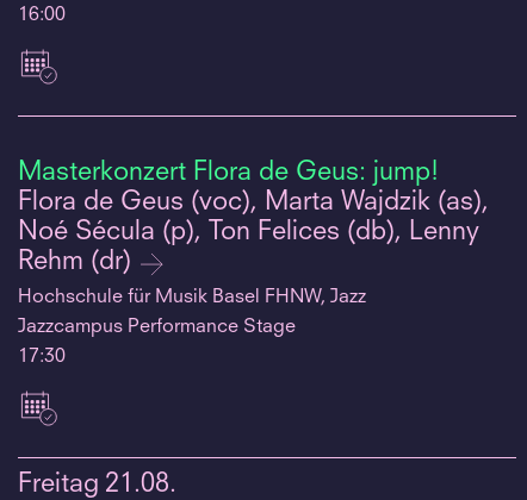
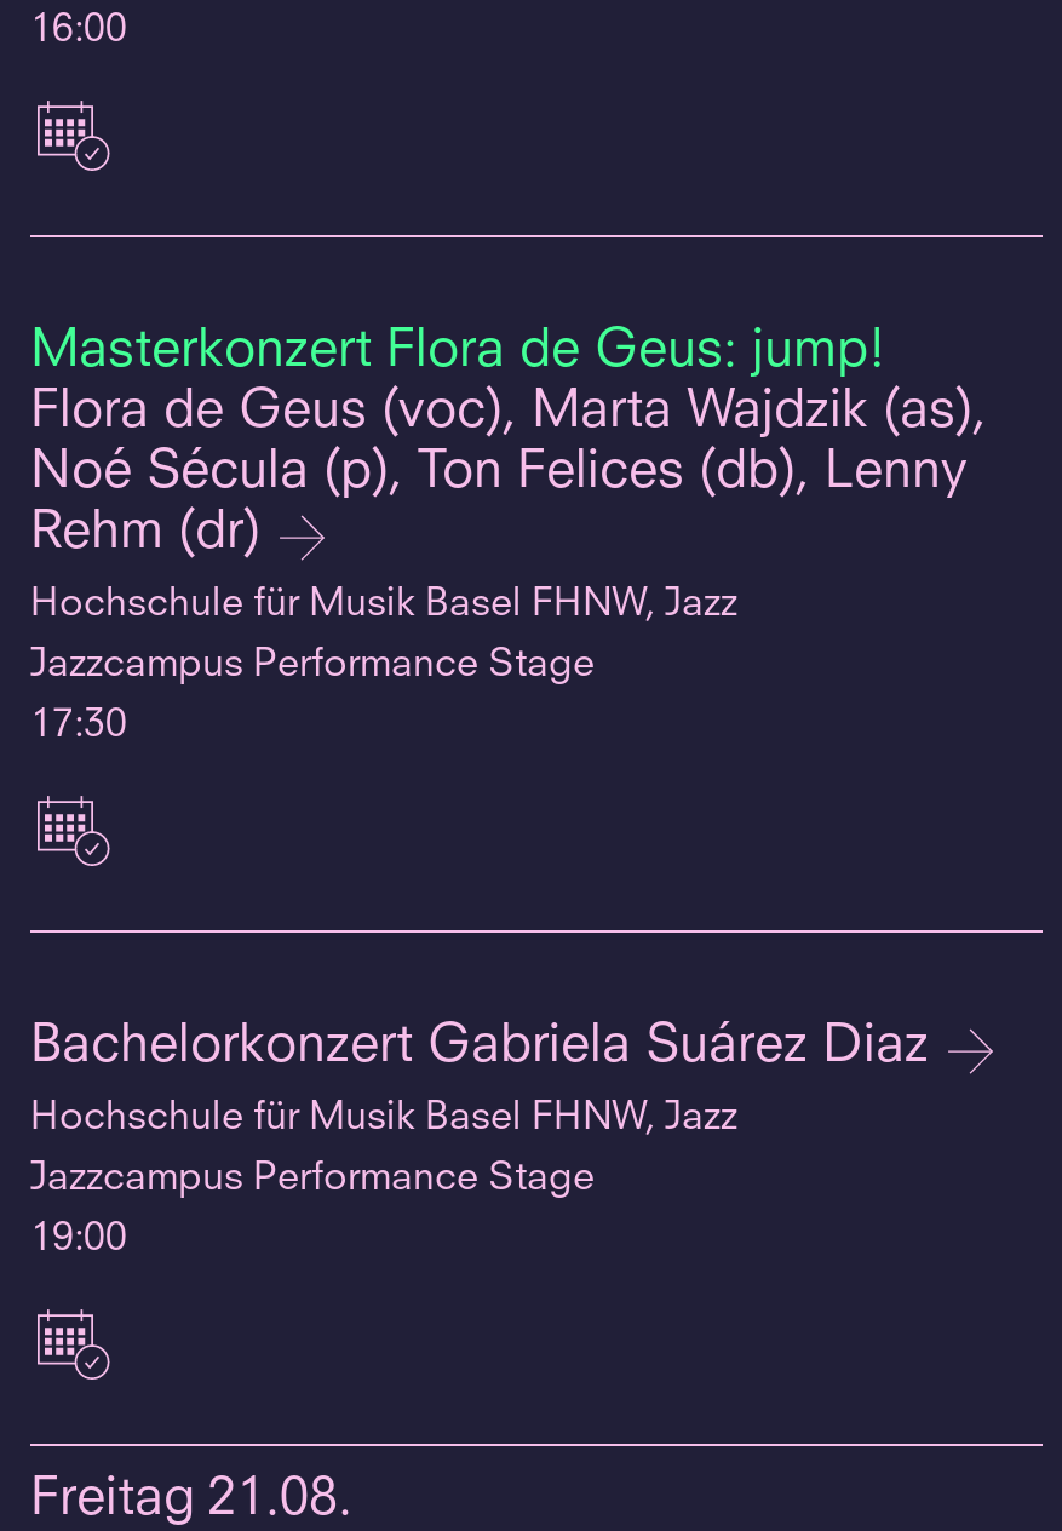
none -> [30,1022,943,1260] Bachelorkonzert Gabriela Suárez Diaz | Hochschule für Musik Basel FHNW, Jazz | Jazzcampus Performance Stage | 19:00

